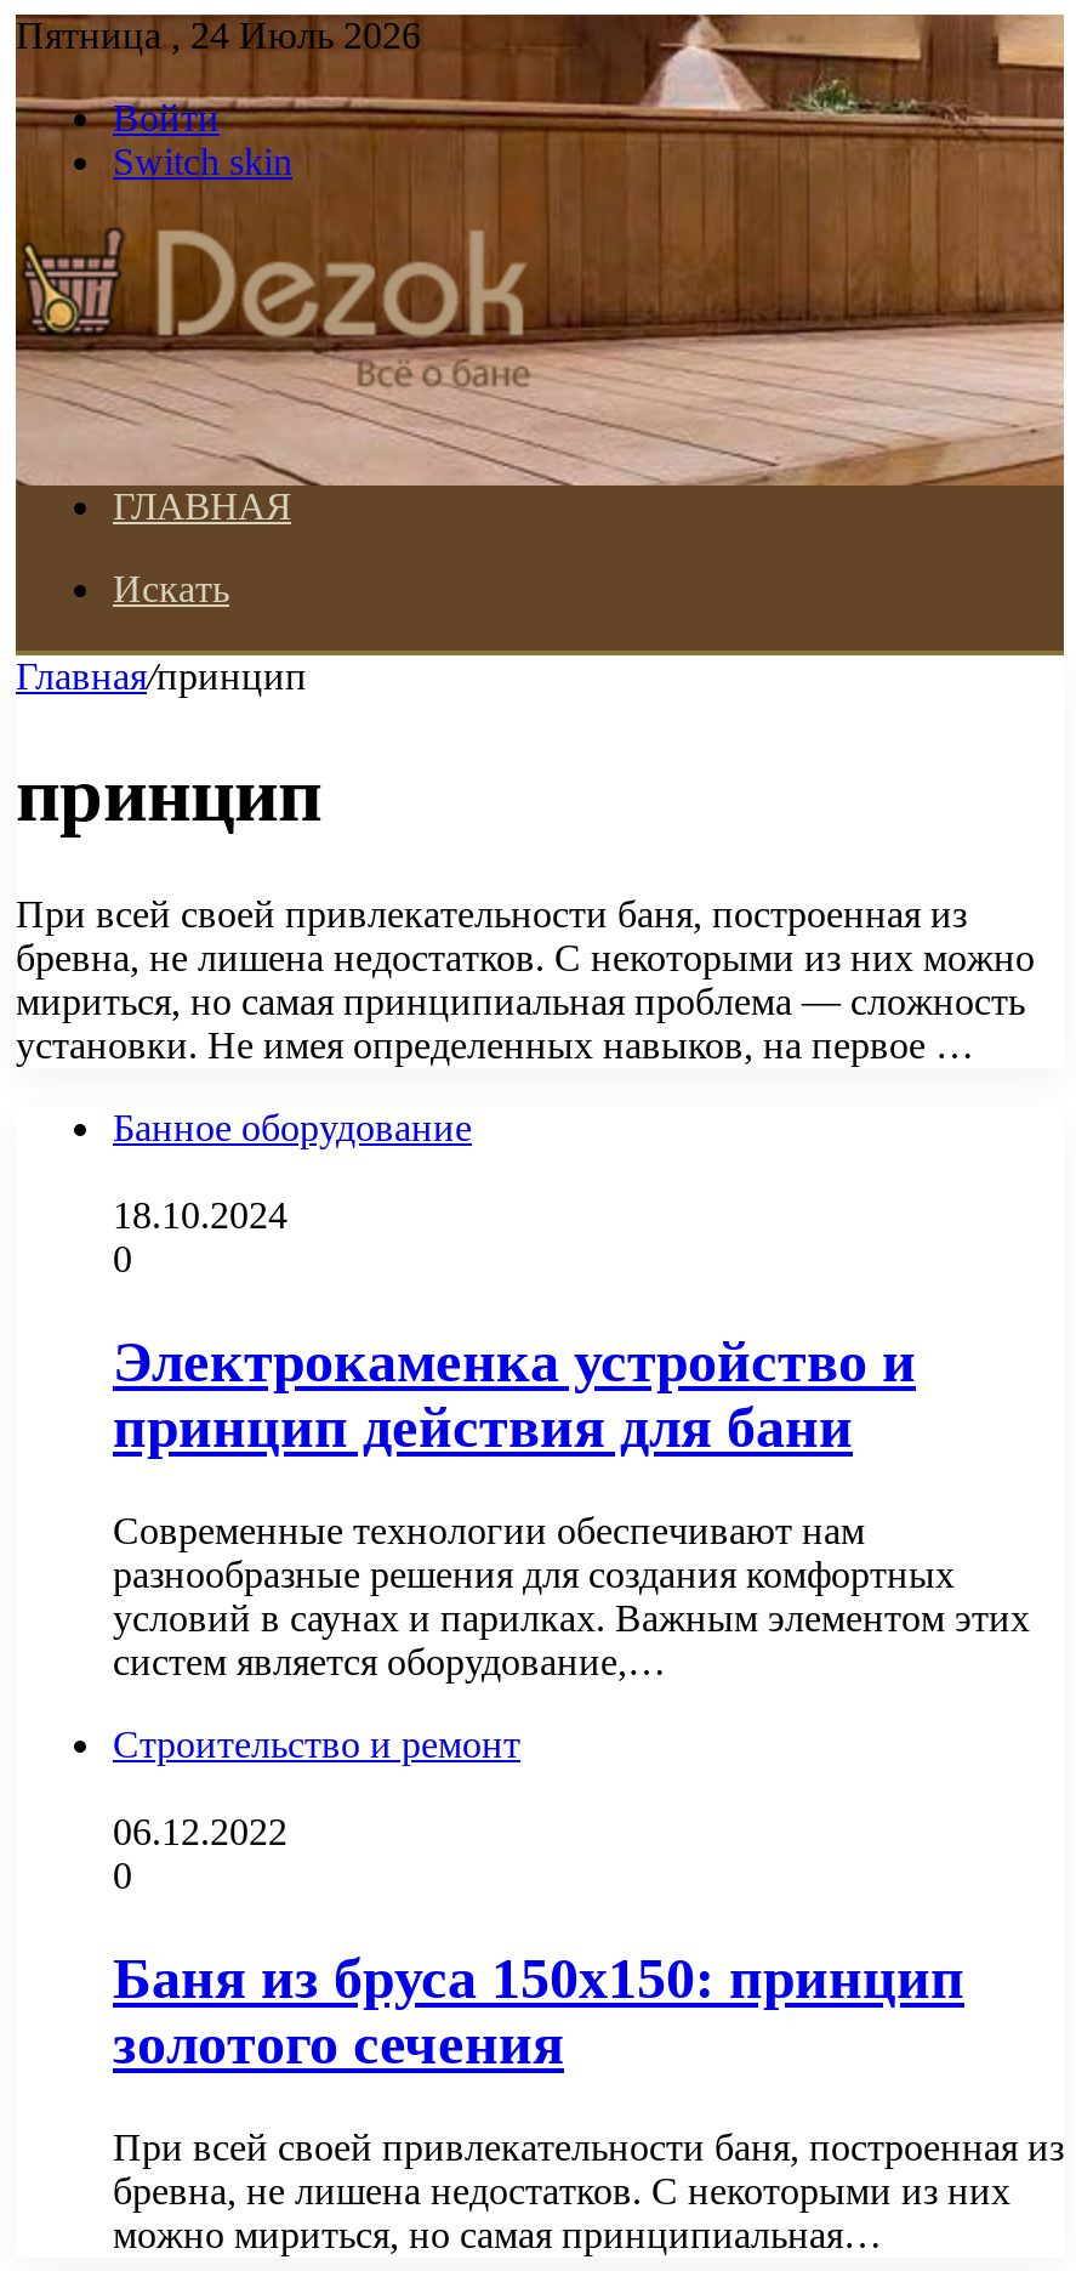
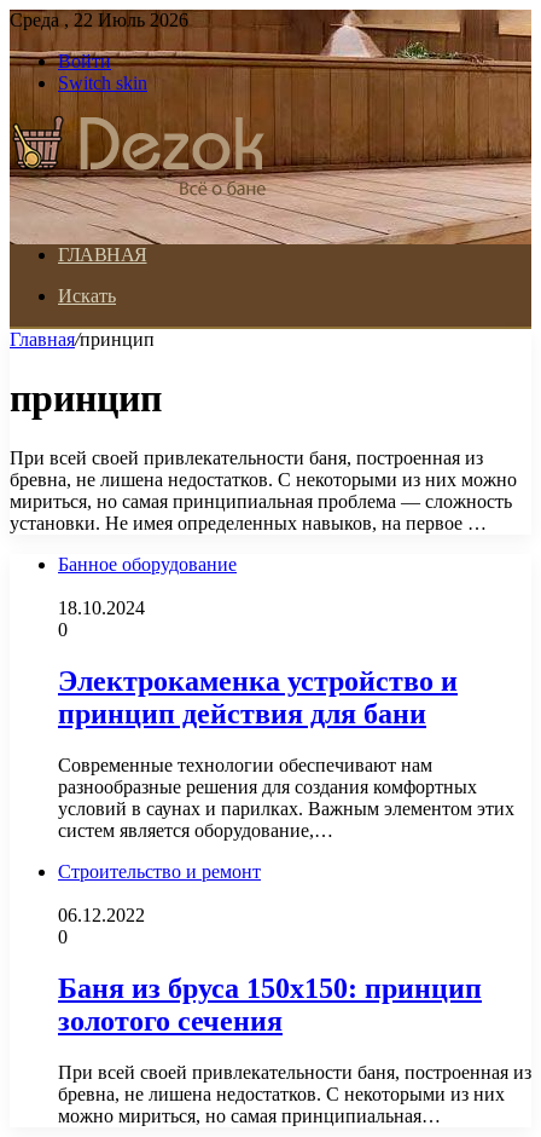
[16,15,421,56] Пятница , 24 Июль 2026 -> [10,10,188,30] Среда , 22 Июль 2026

